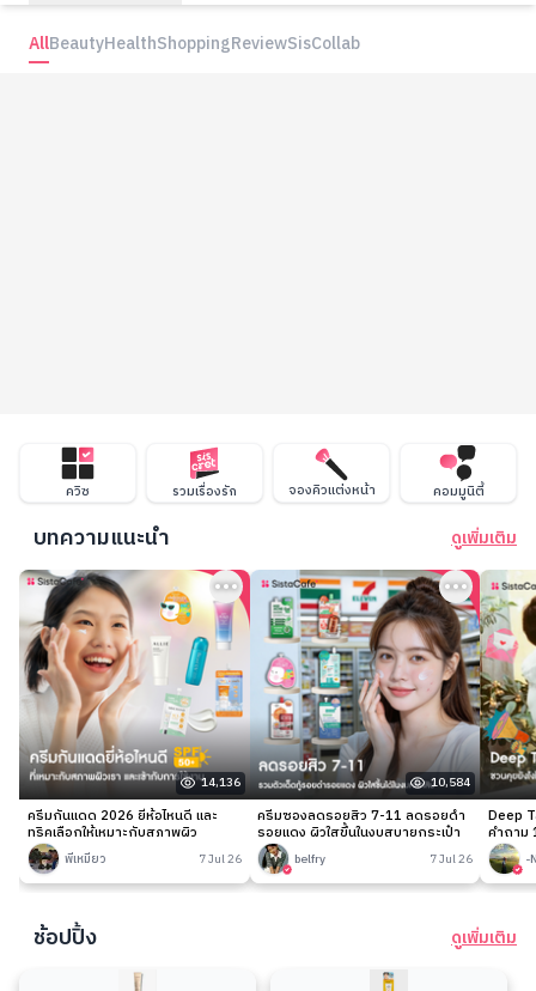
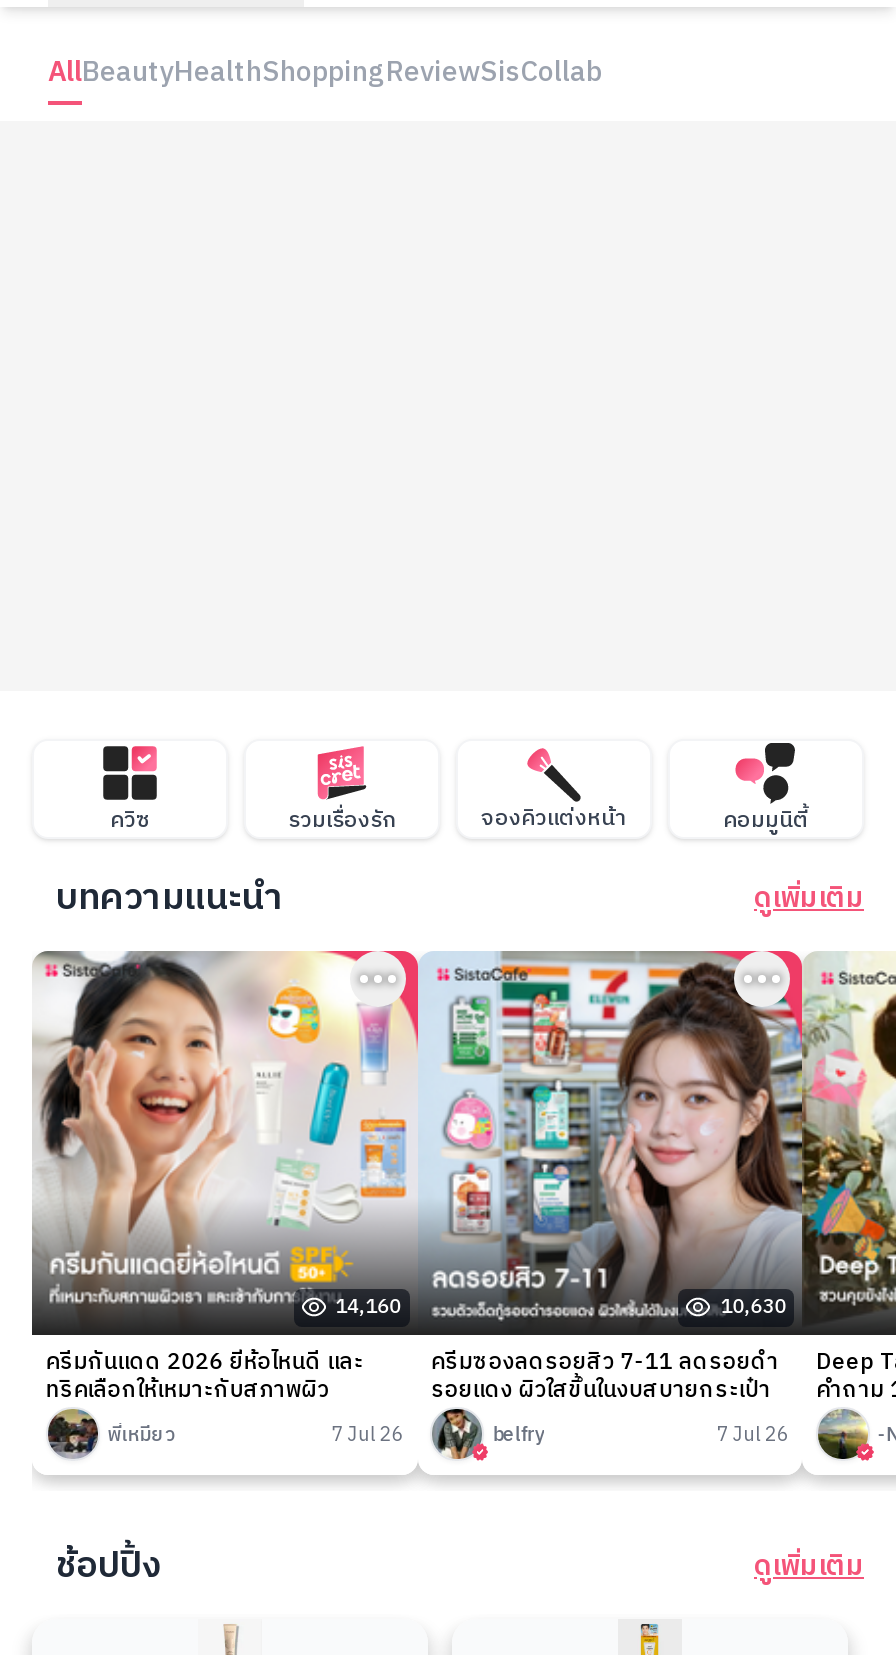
[201,774,240,793] 14,136 -> [335,1292,401,1324] 14,160
[431,774,470,793] 10,584 -> [720,1292,786,1324] 10,630

